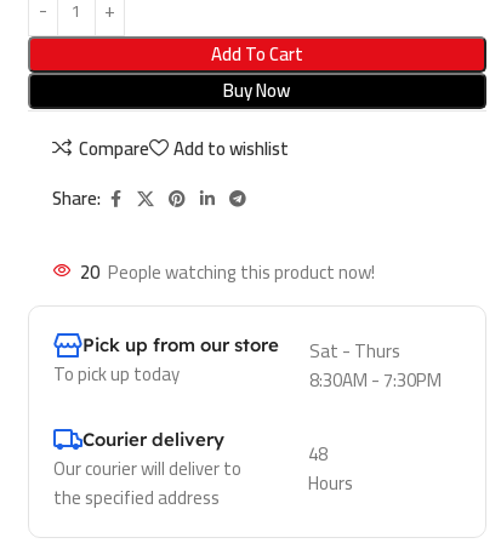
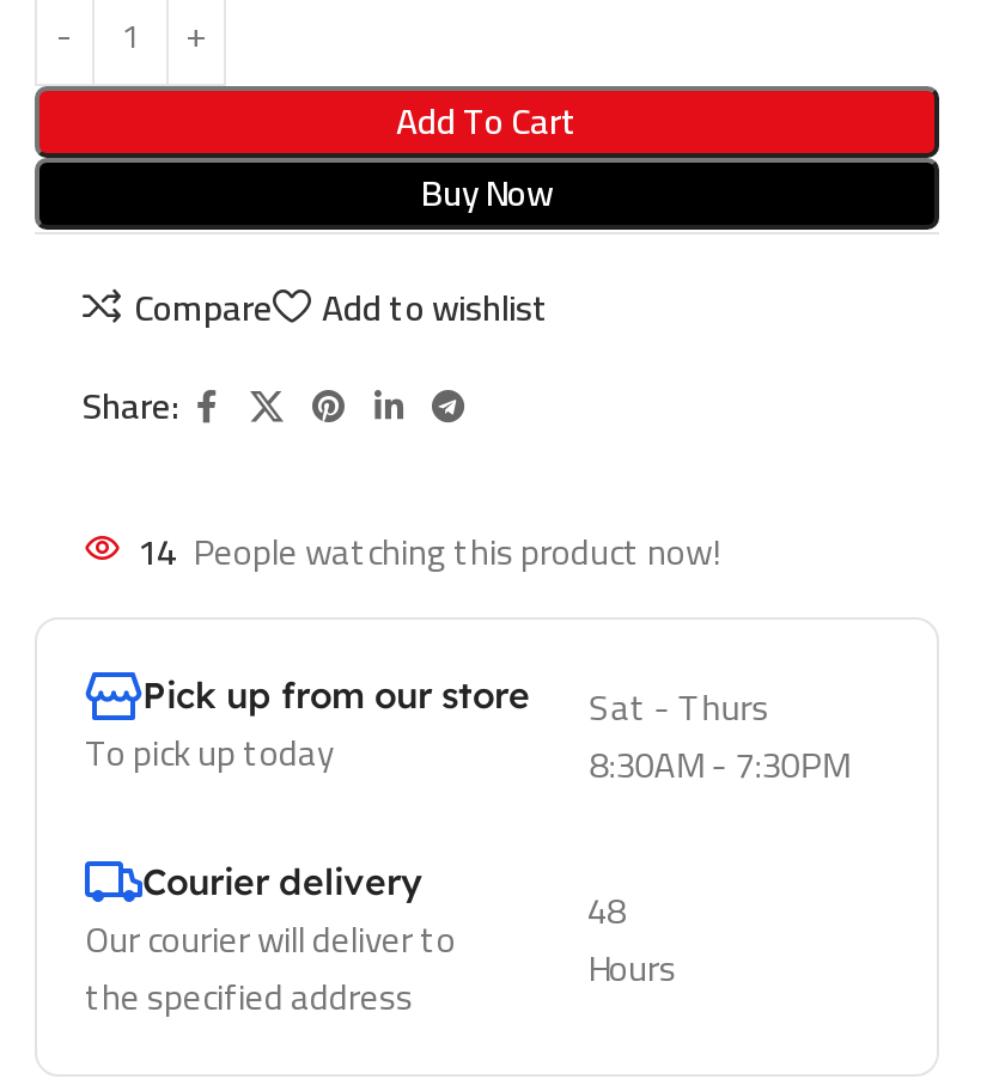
[80,254,375,289] 20 People watching this product now! -> [138,516,719,585] 14 People watching this product now!

